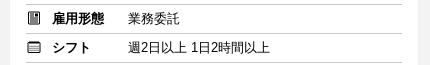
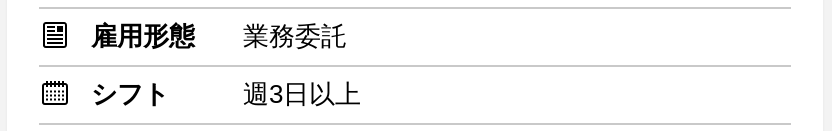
[128,40,270,55] 週2日以上 1日2時間以上 -> [243,79,361,109] 週3日以上

